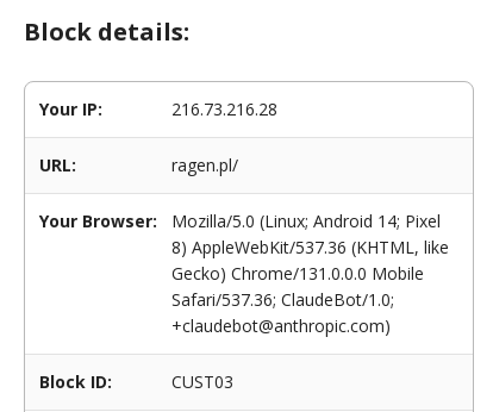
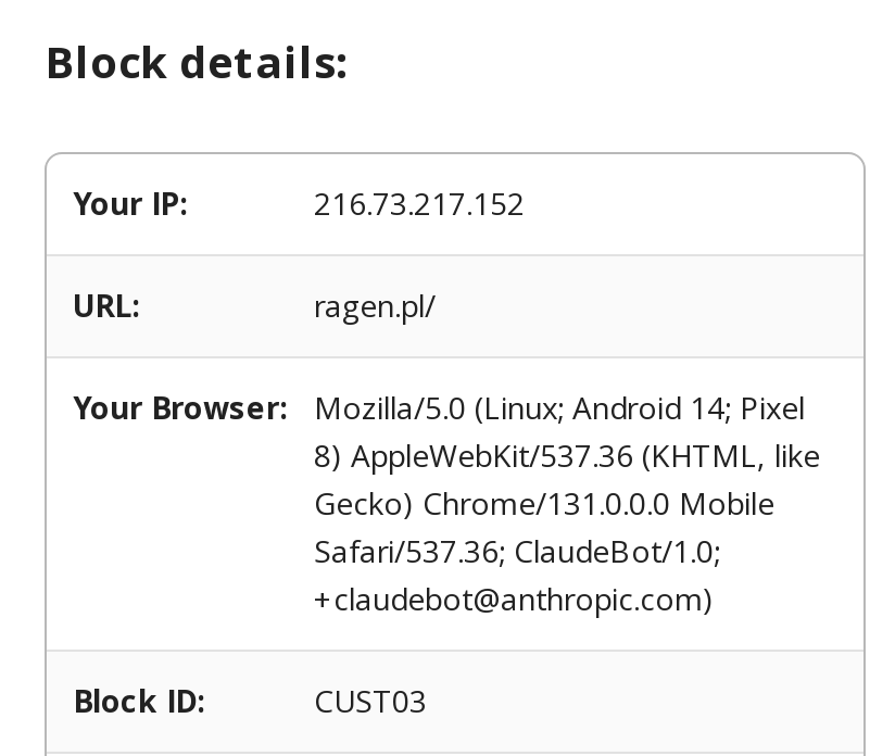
[171,98,277,120] 216.73.216.28 -> [314,182,525,224] 216.73.217.152

